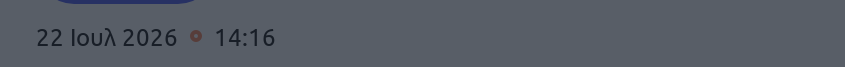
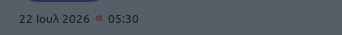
[36,20,276,52] 22 Ιουλ 2026 14:16 -> [19,10,139,26] 22 Ιουλ 2026 05:30

